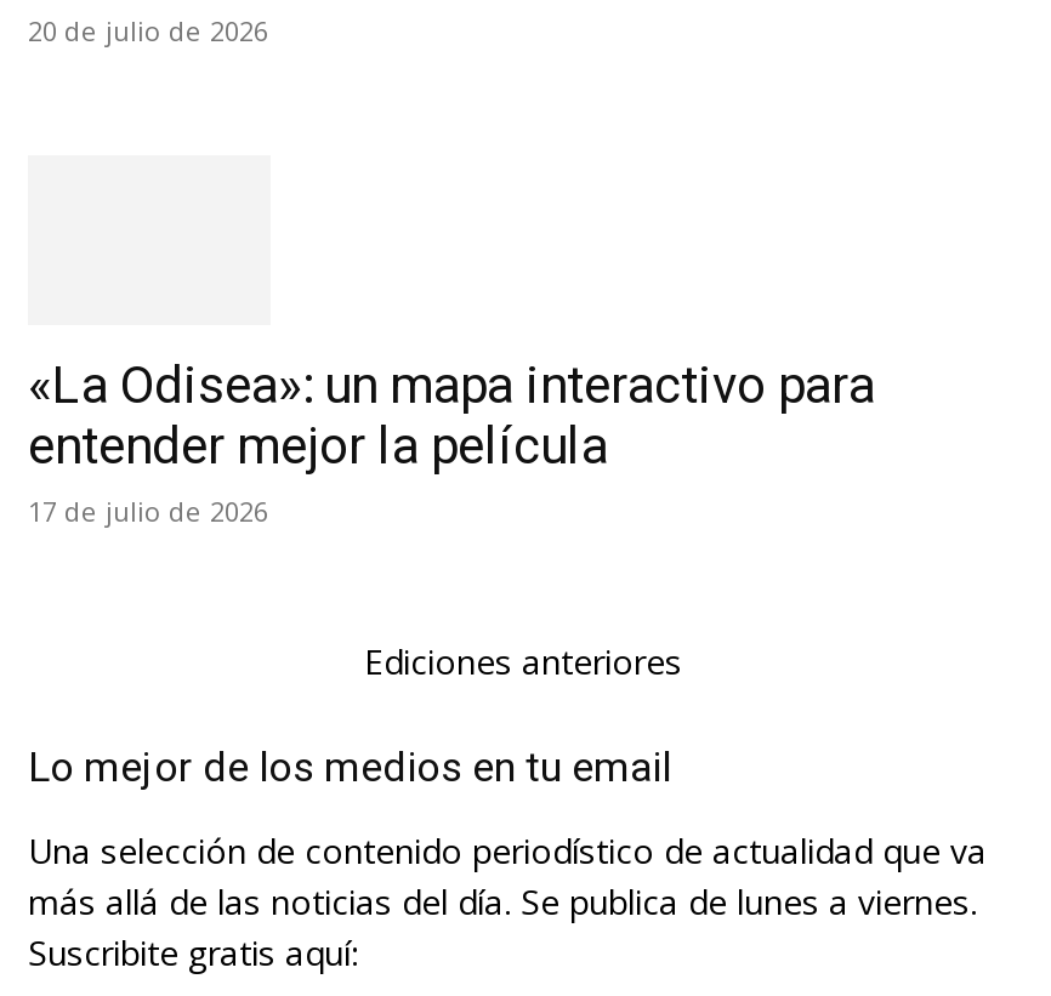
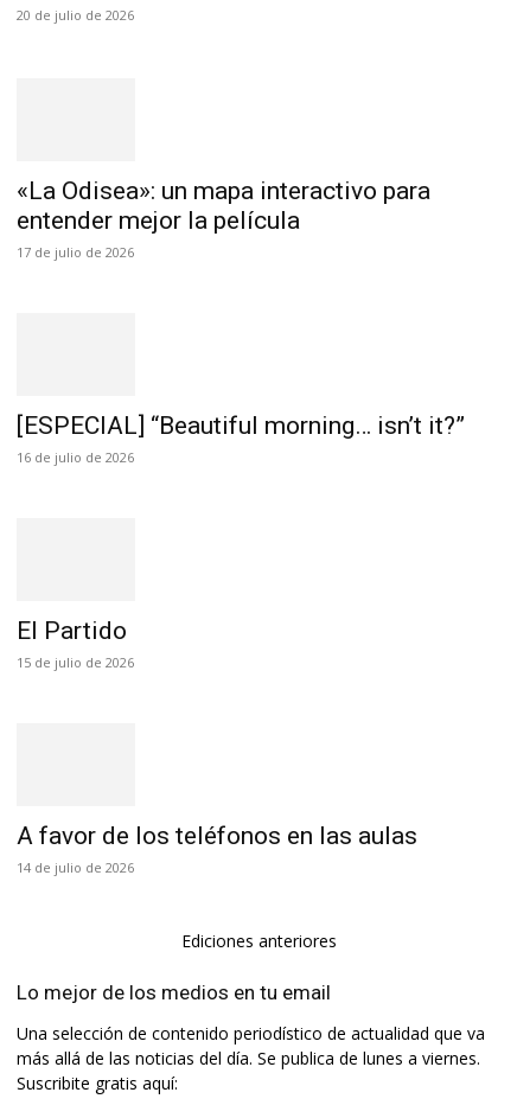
none -> [17,411,465,466] [ESPECIAL] “Beautiful morning… isn’t it?” | 16 de julio de 2026
none -> [17,617,134,671] El Partido | 15 de julio de 2026
none -> [17,822,417,876] A favor de los teléfonos en las aulas | 14 de julio de 2026

